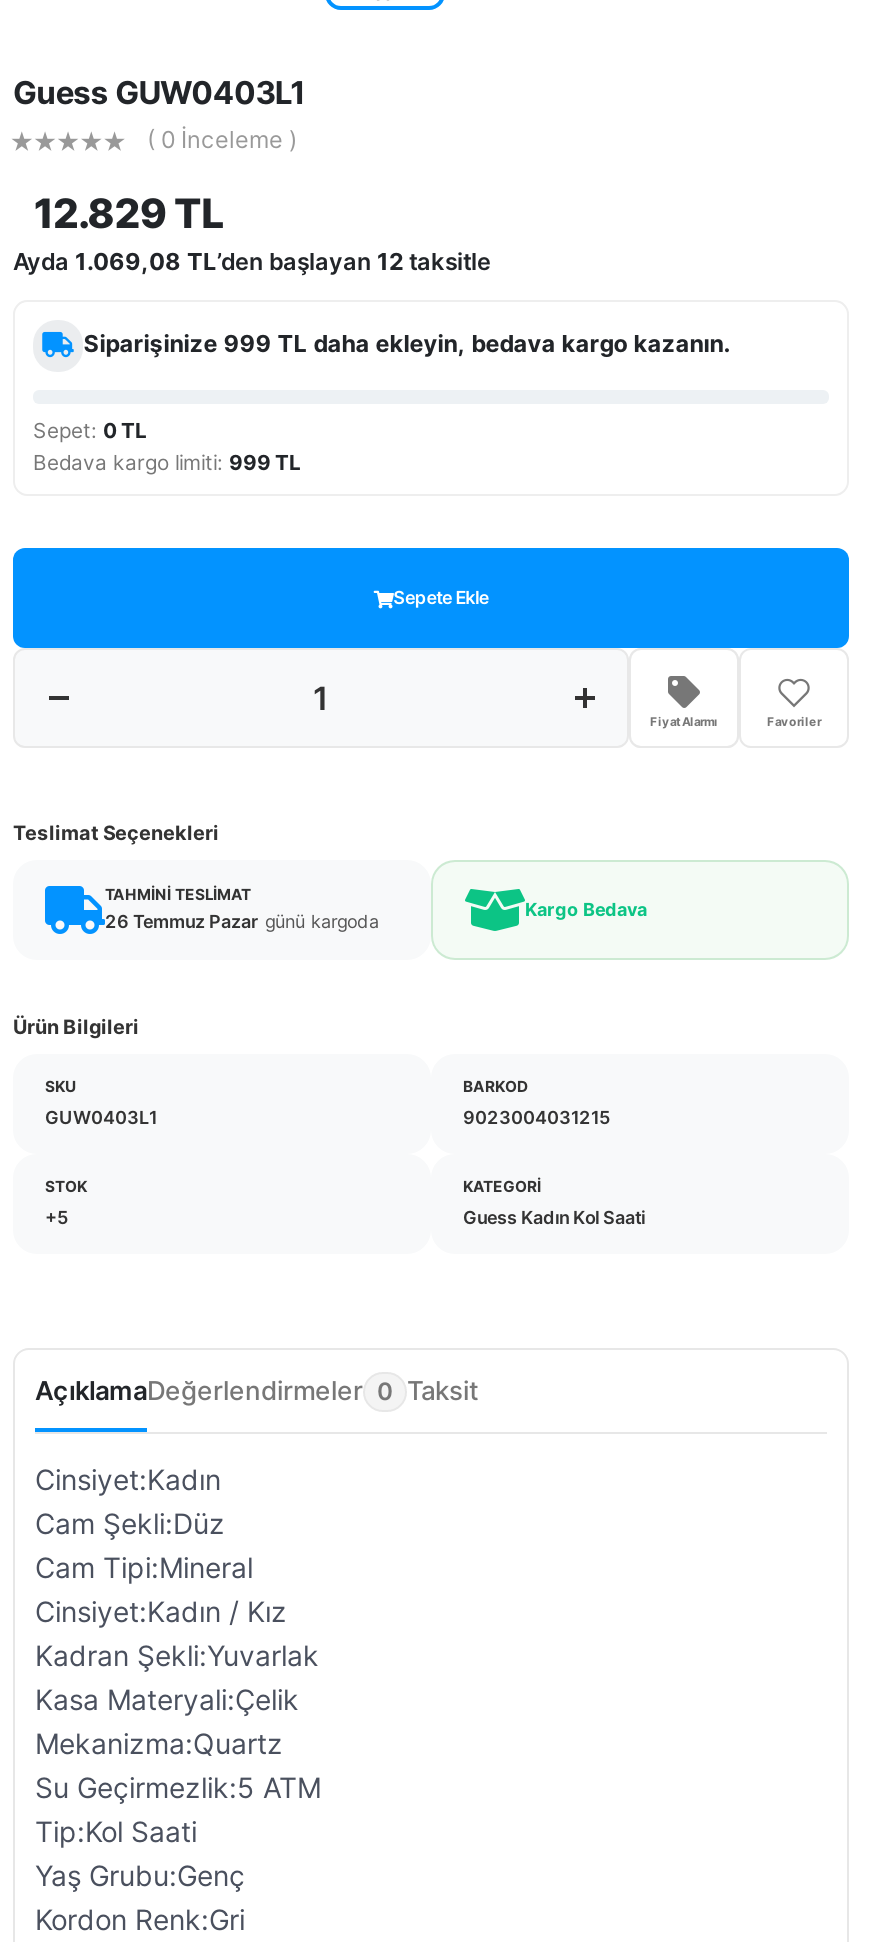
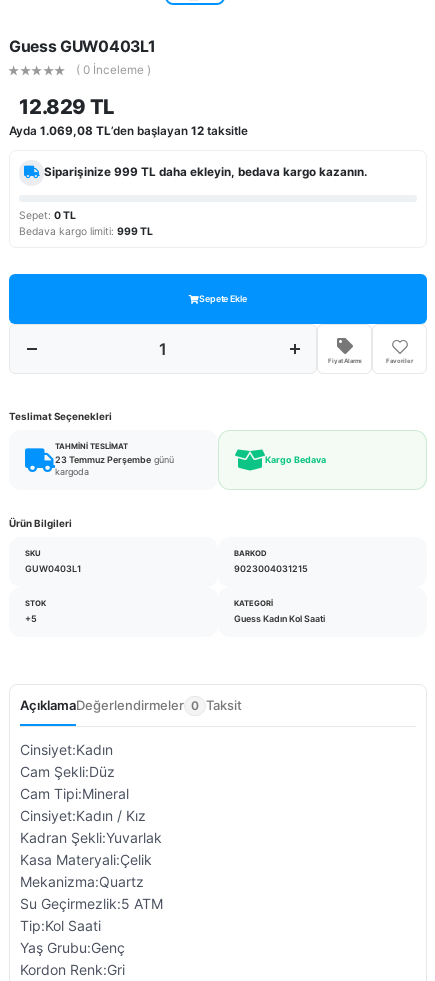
[105,910,379,932] 26 Temmuz Pazar günü kargoda -> [55,454,174,477] 23 Temmuz Perşembe günü | kargoda

